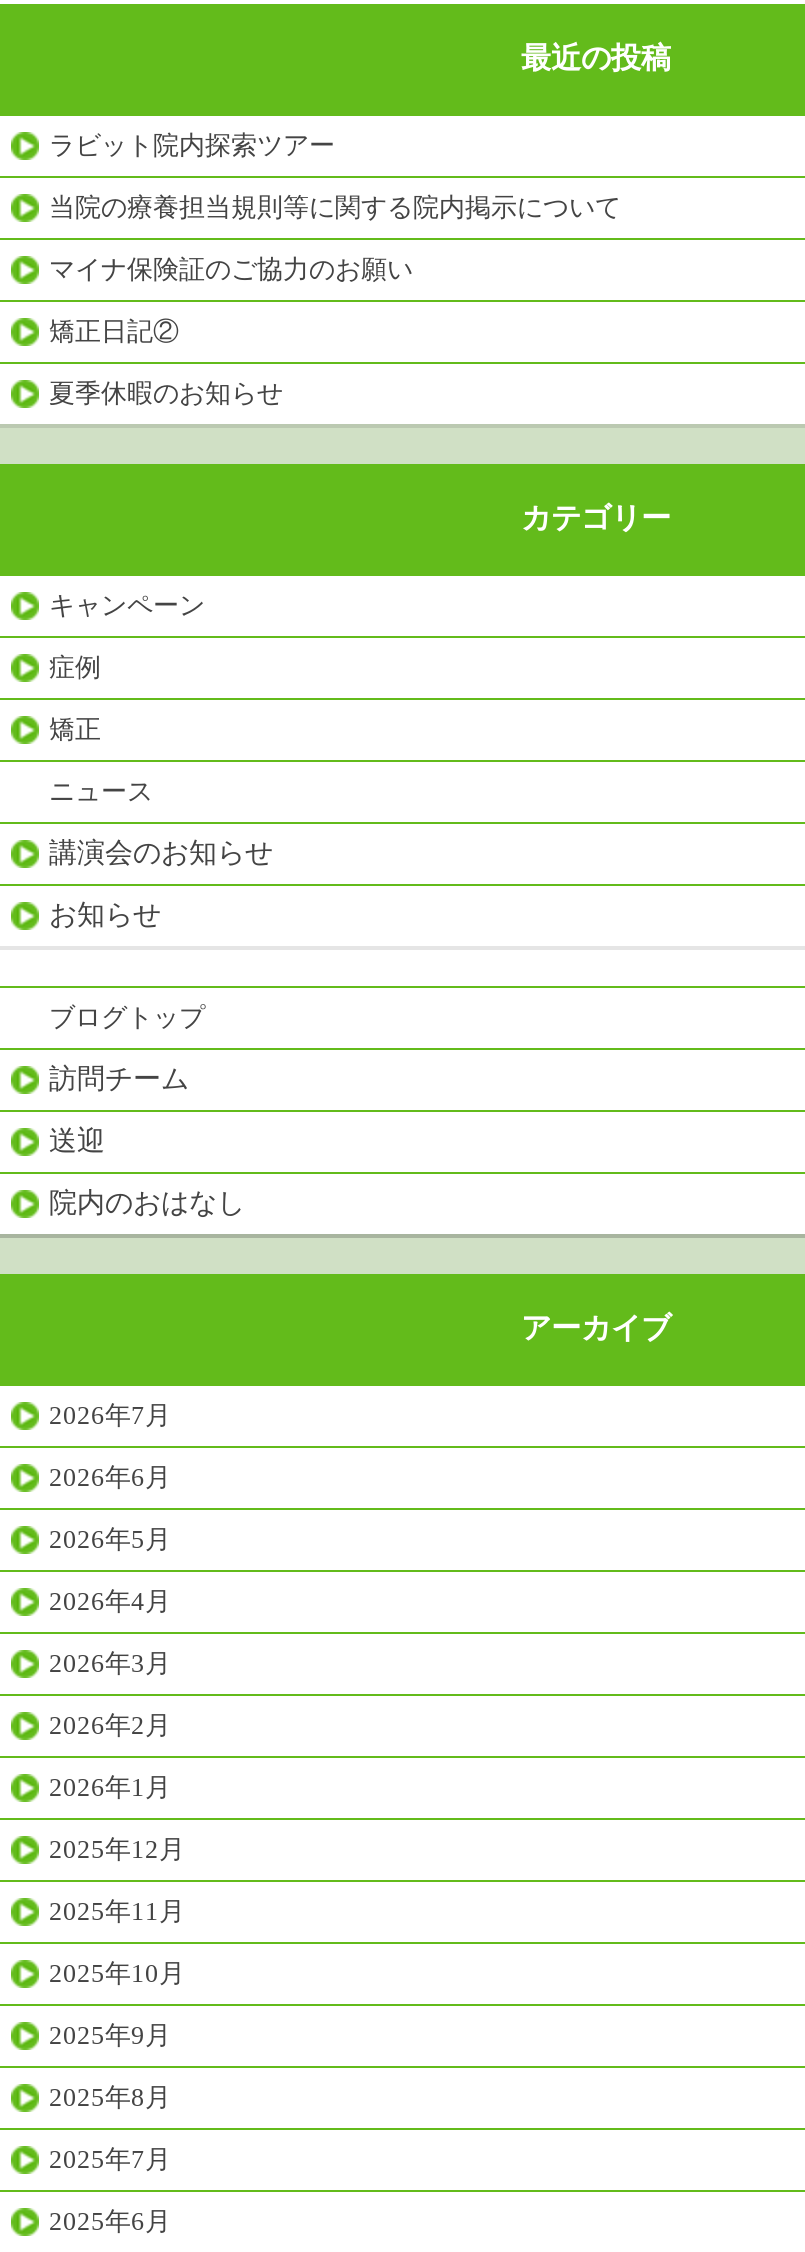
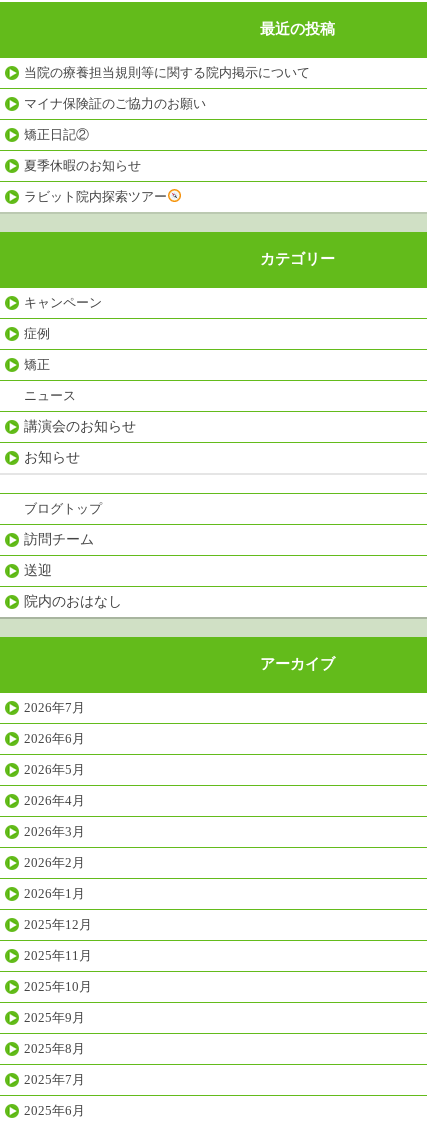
moved [49,130,335,160] -> [24,189,167,204]: ラビット院内探索ツアー
moved [49,192,621,408] -> [24,65,310,173]: 当院の療養担当規則等に関する院内掲示について | マイナ保険証のご協力のお願い | 夏季休暇のお知らせ

